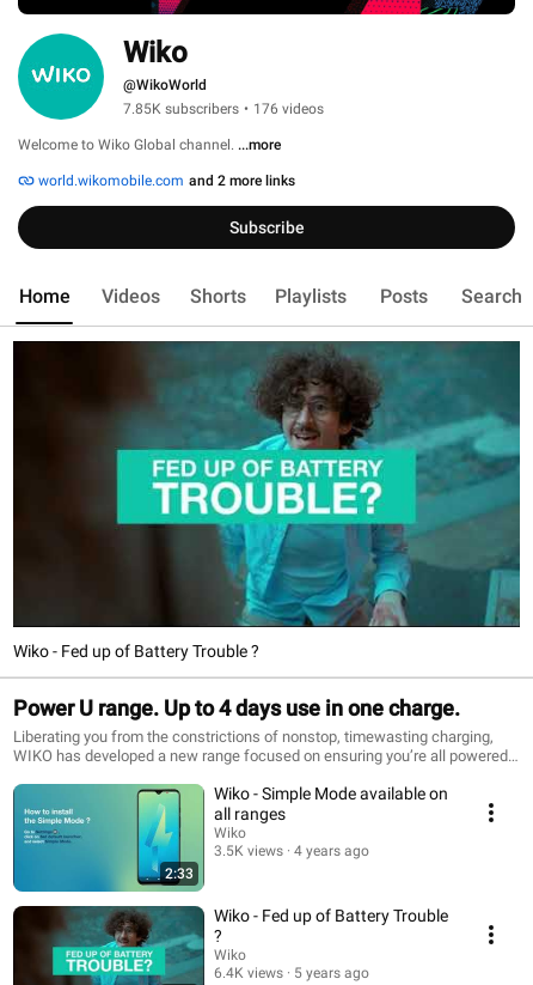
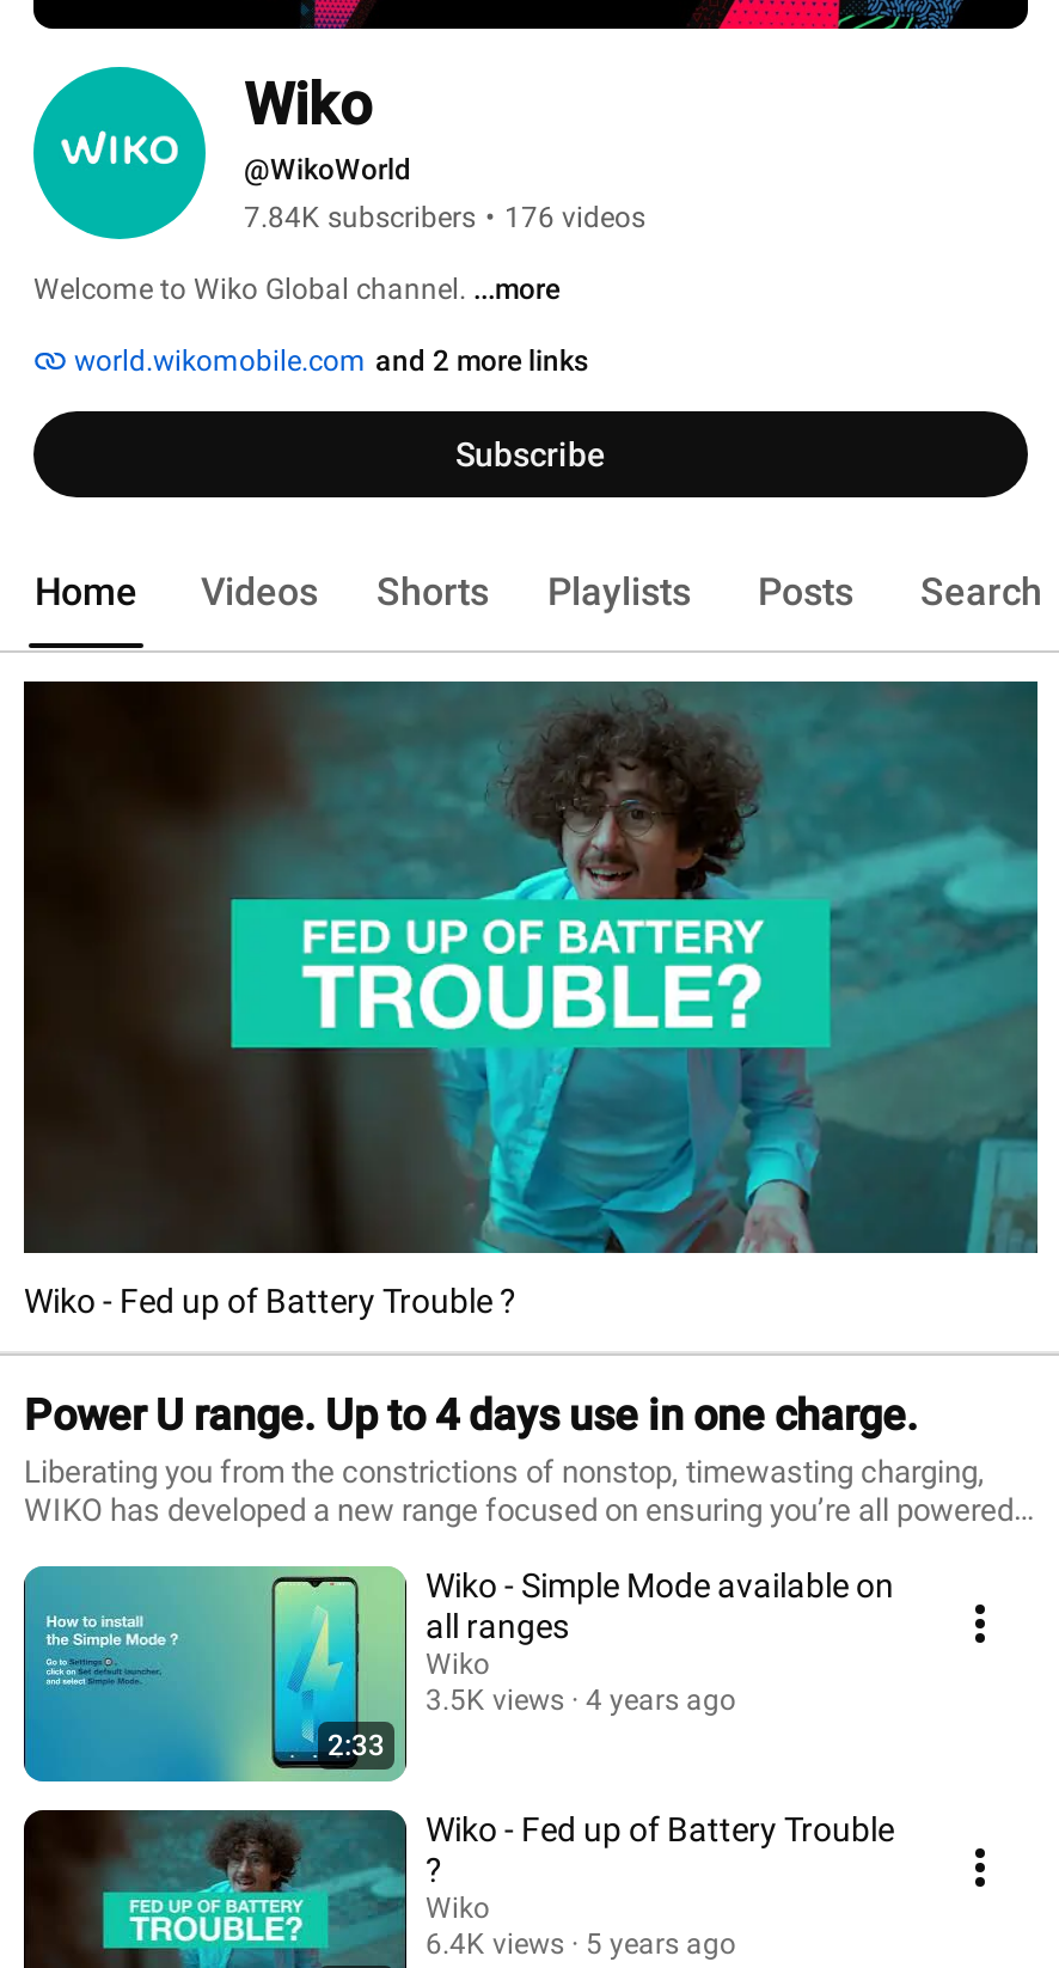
[123,101,324,117] 7.85K subscribers • 176 videos -> [244,201,645,234] 7.84K subscribers • 176 videos

